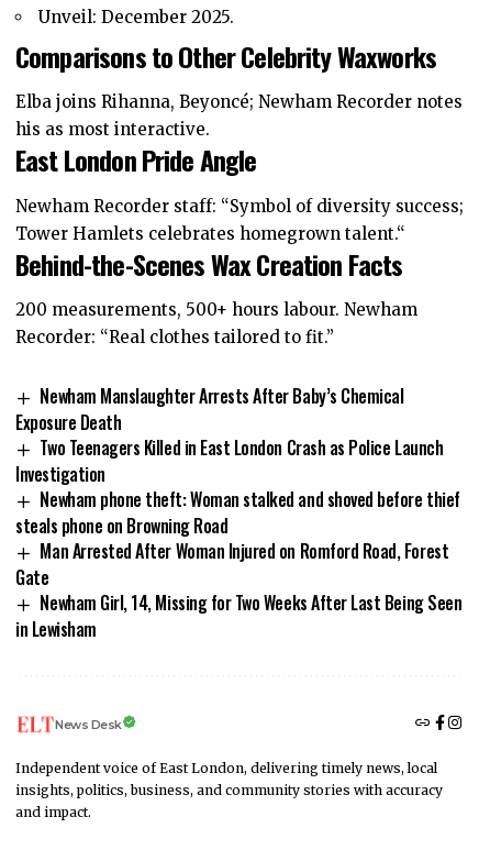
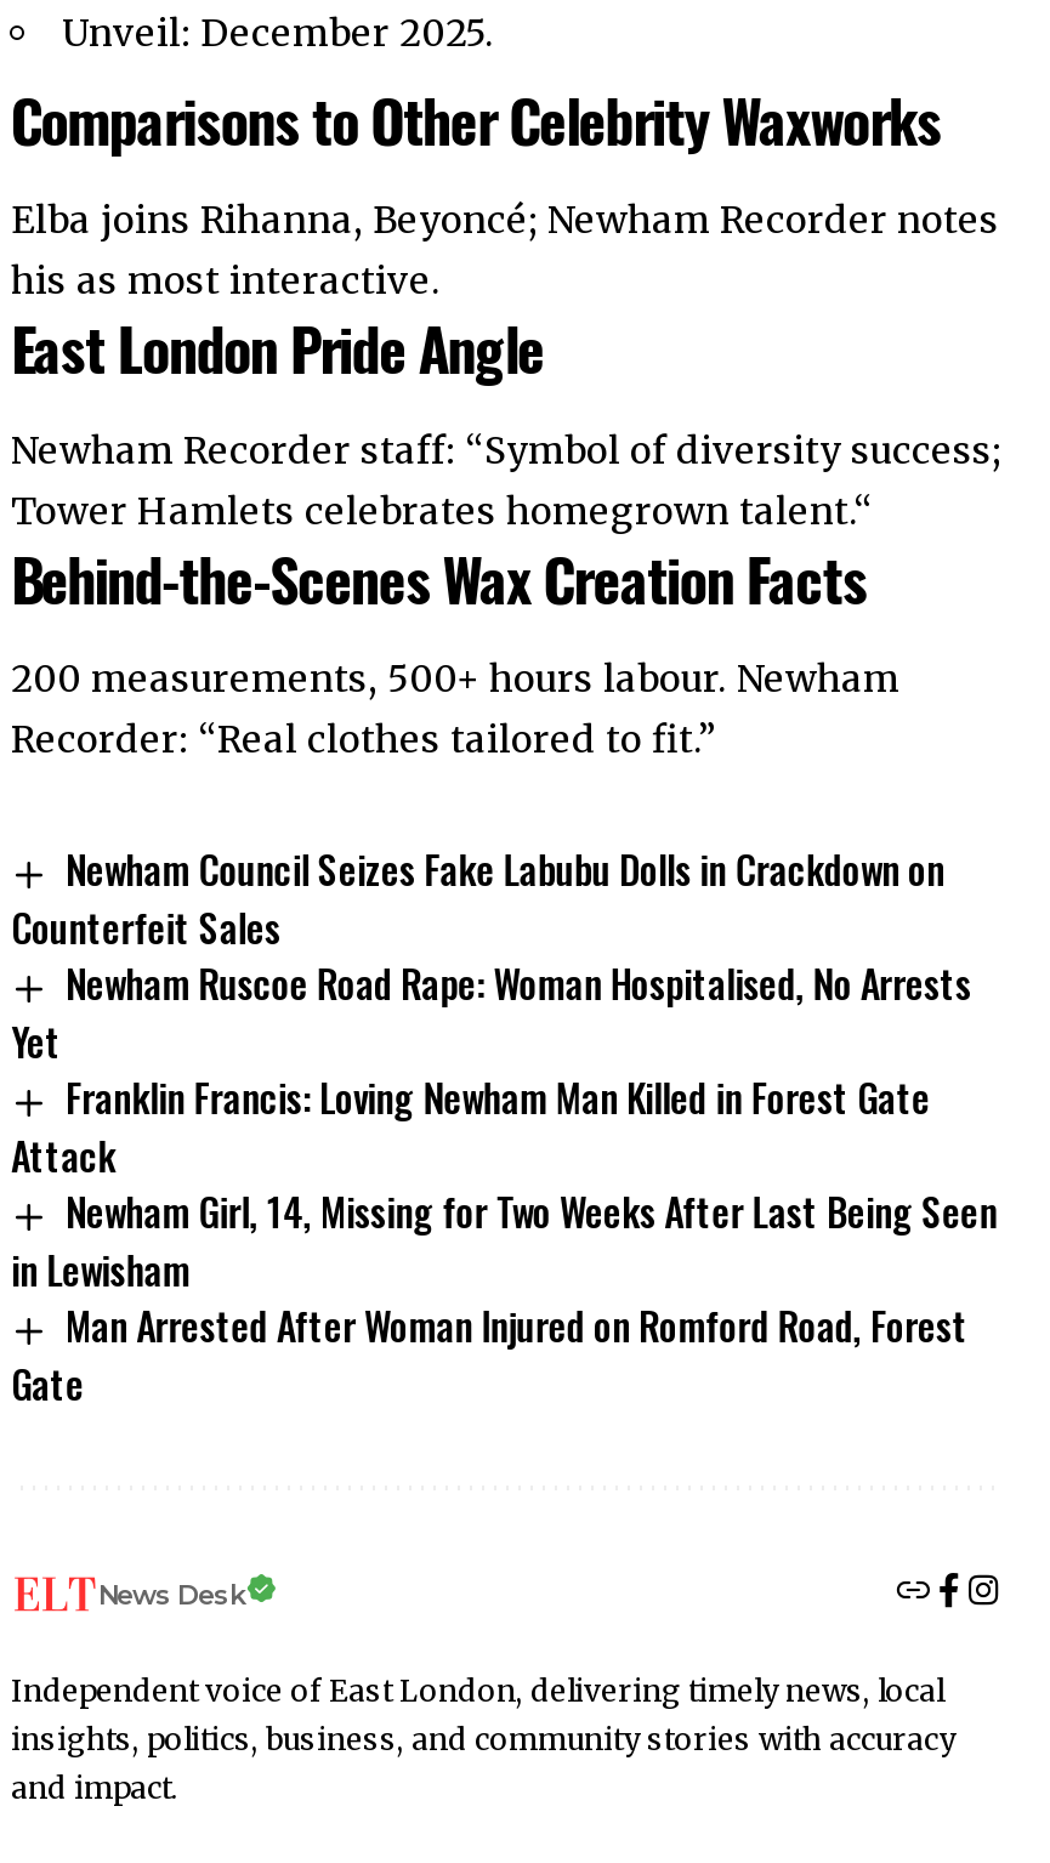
[15,383,460,539] Newham Manslaughter Arrests After Baby’s Chemical | Exposure Death | Two Teenagers Killed in East London Crash as Police Launch | Investigation | Newham phone theft: Woman stalked and shoved before thief | steals phone on Browning Road -> [11,841,971,1185] Newham Council Seizes Fake Labubu Dolls in Crackdown on | Counterfeit Sales | Newham Ruscoe Road Rape: Woman Hospitalised, No Arrests | Yet | Franklin Francis: Loving Newham Man Killed in Forest Gate | Attack
moved [15,538,448,590] -> [11,1296,968,1412]: Man Arrested After Woman Injured on Romford Road, Forest | Gate
moved [15,589,462,642] -> [11,1182,997,1299]: Newham Girl, 14, Missing for Two Weeks After Last Being Seen | in Lewisham

